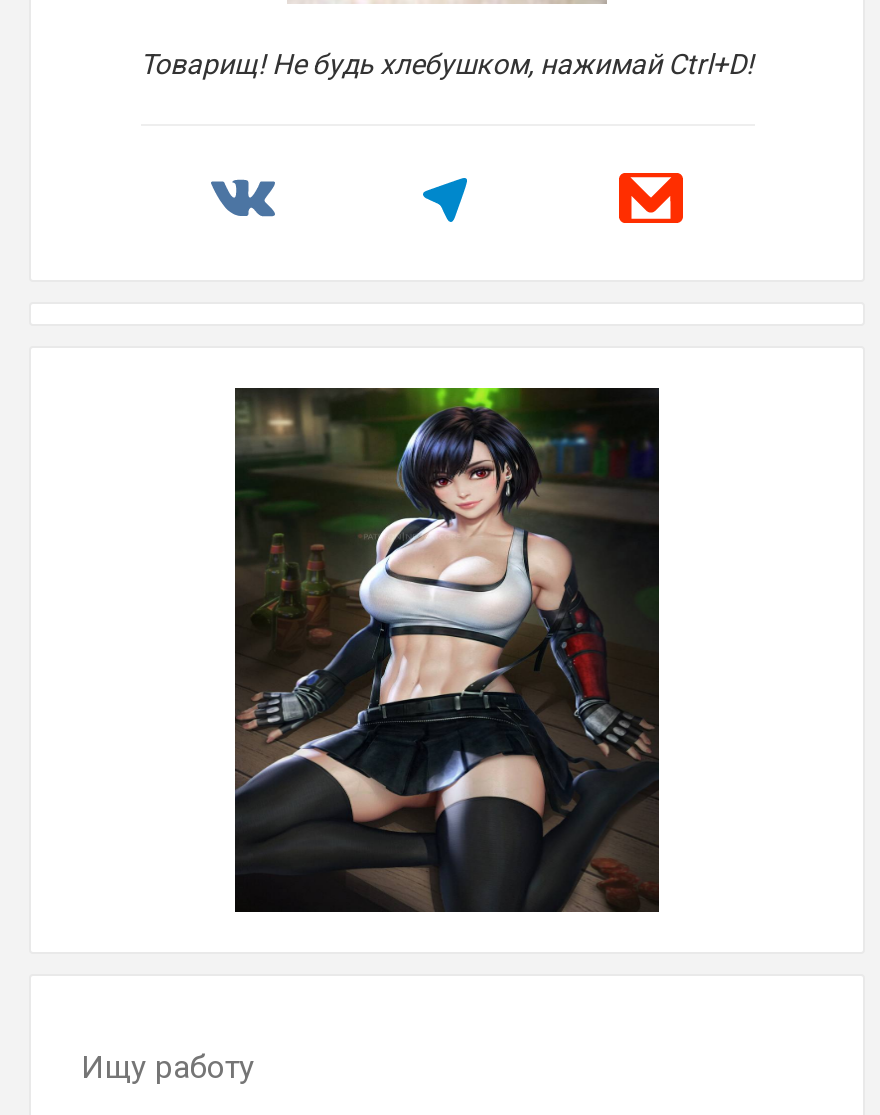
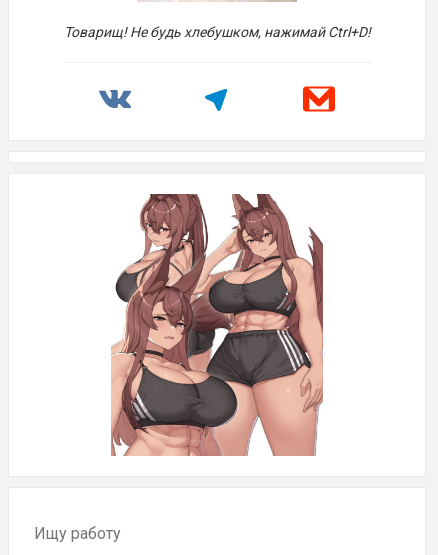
[233,386,661,914] [image] -> [110,193,324,457] [image]

